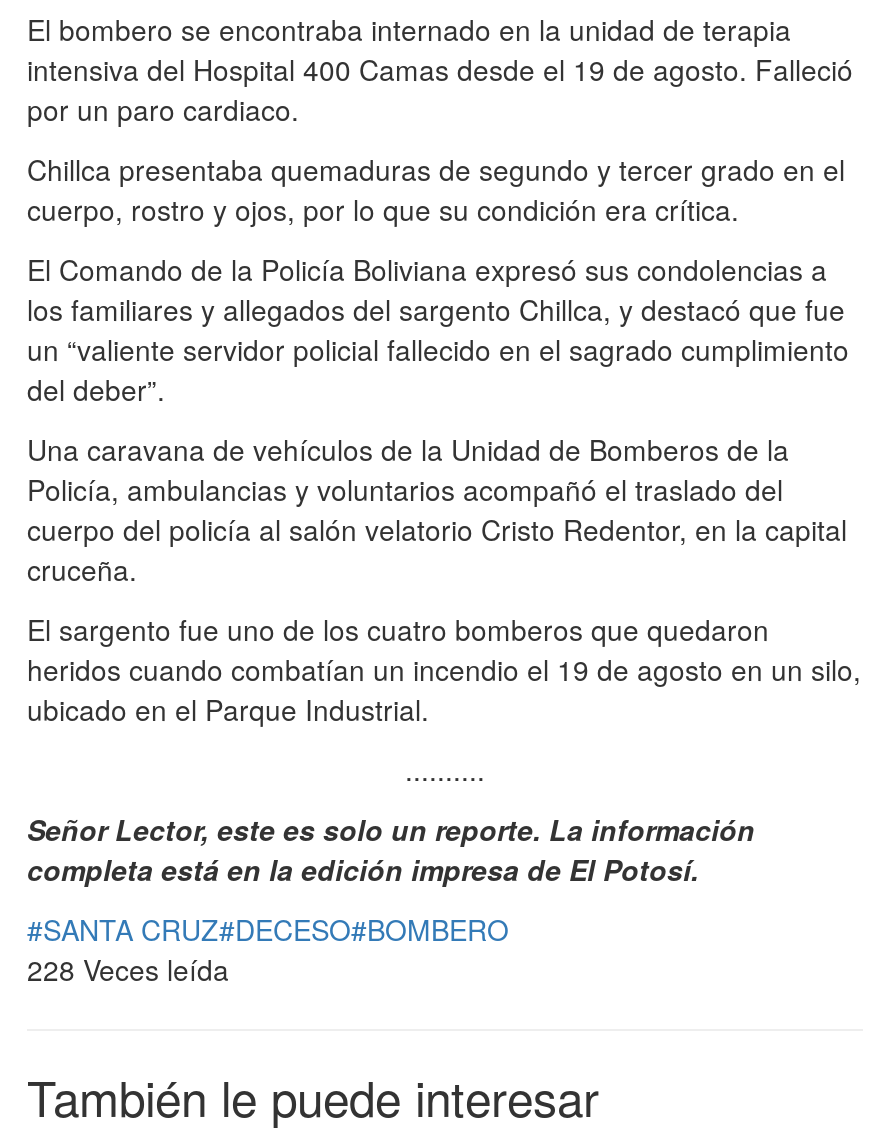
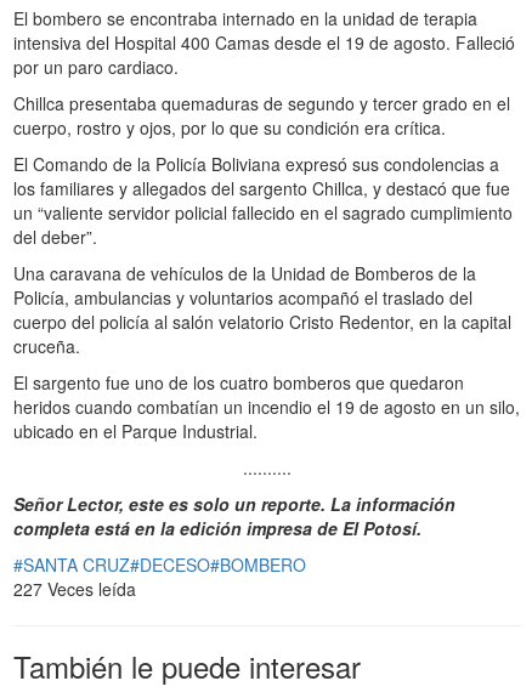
[27,949,229,989] 228 Veces leída -> [13,577,136,601] 227 Veces leída

